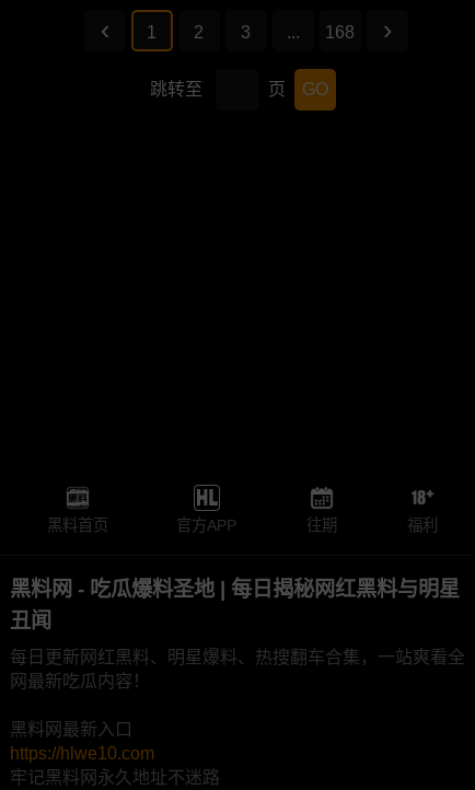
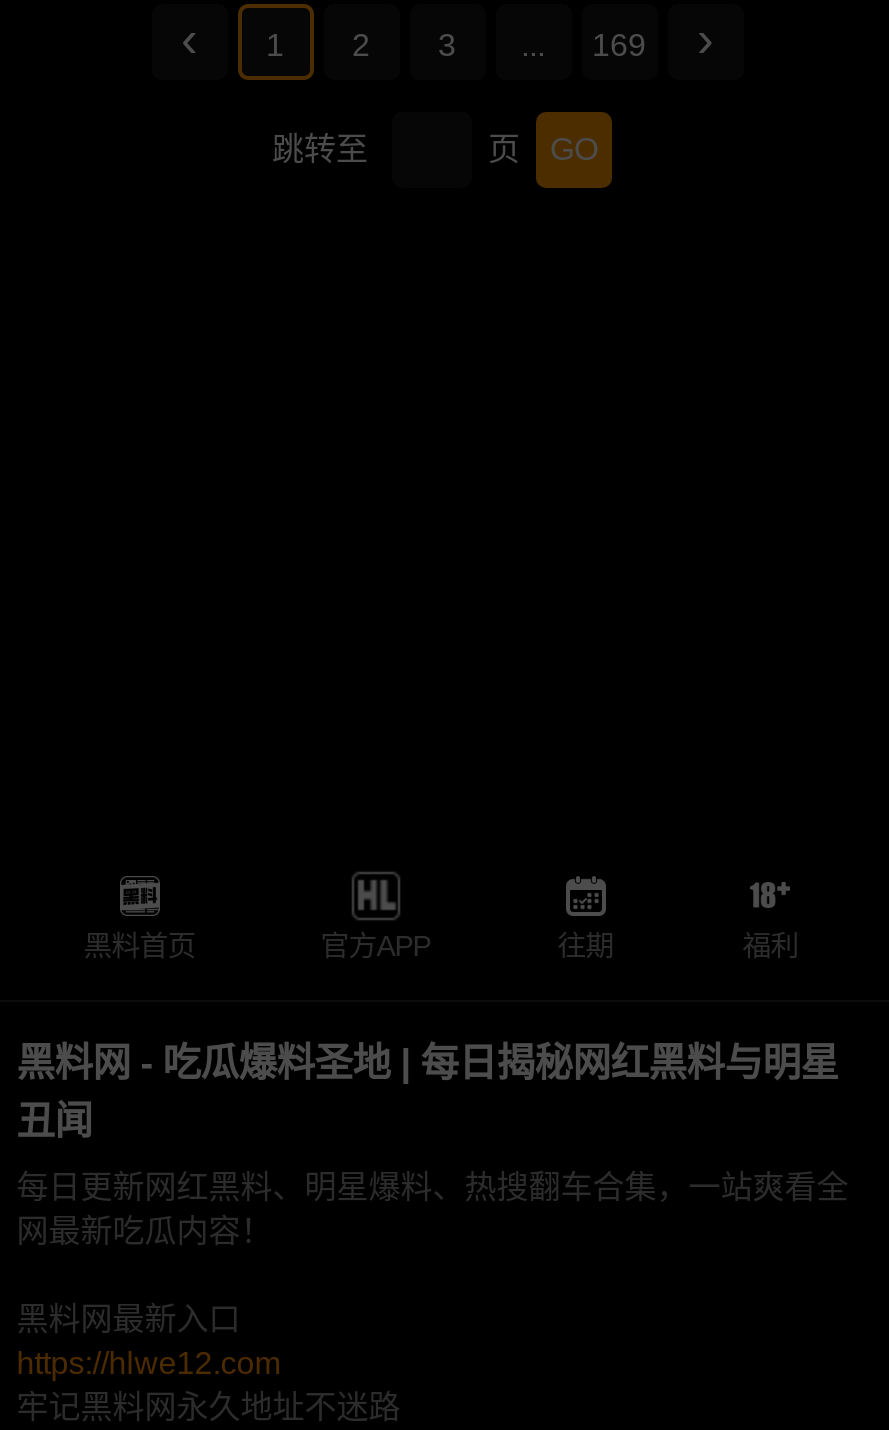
[325,23,355,42] 168 -> [592,28,646,62] 169
[10,744,155,763] https://hlwe10.com -> [16,1347,280,1381] https://hlwe12.com

